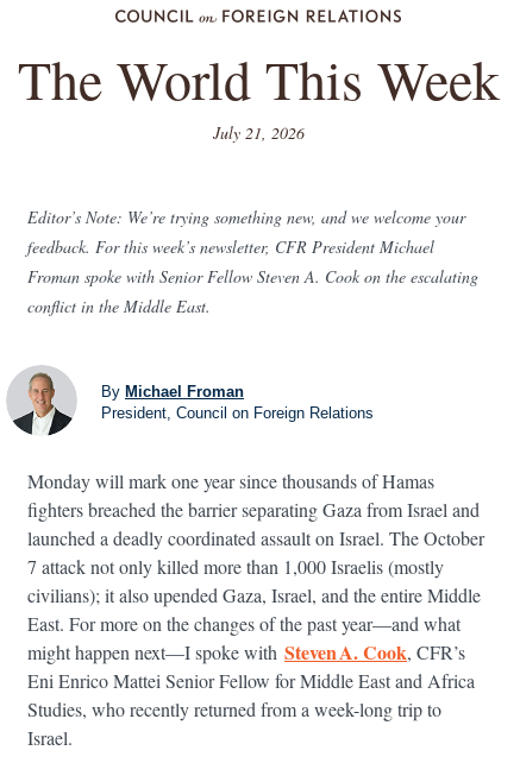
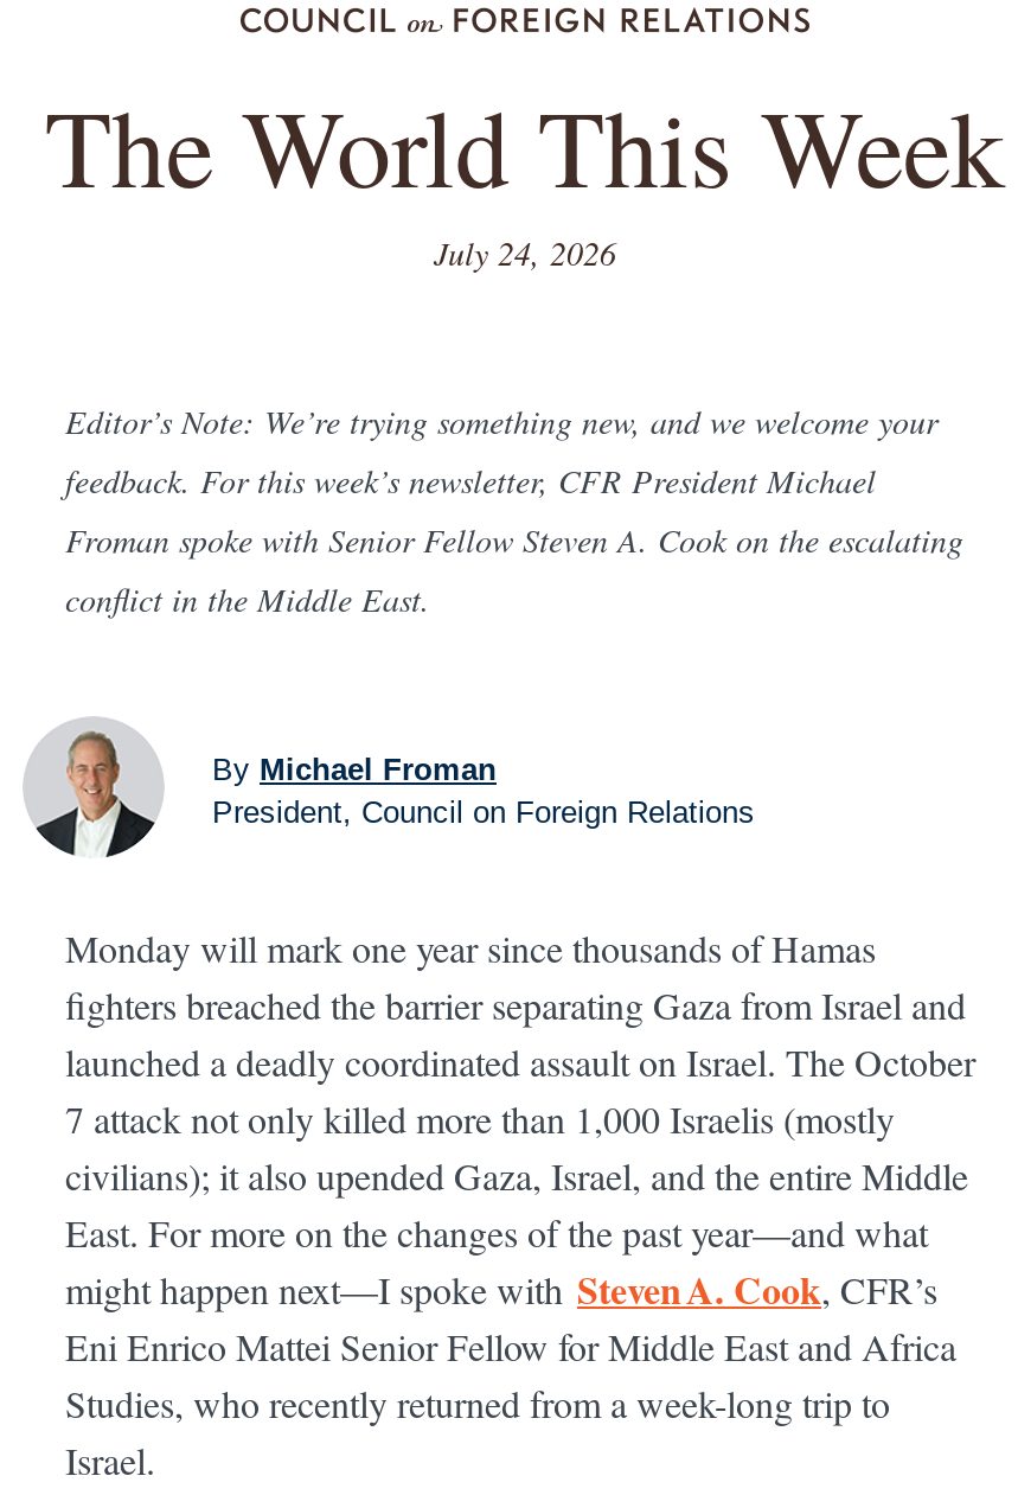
[212,121,304,144] July 21, 2026 -> [434,230,616,275] July 24, 2026

